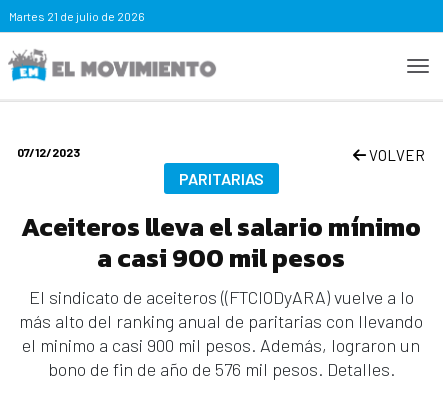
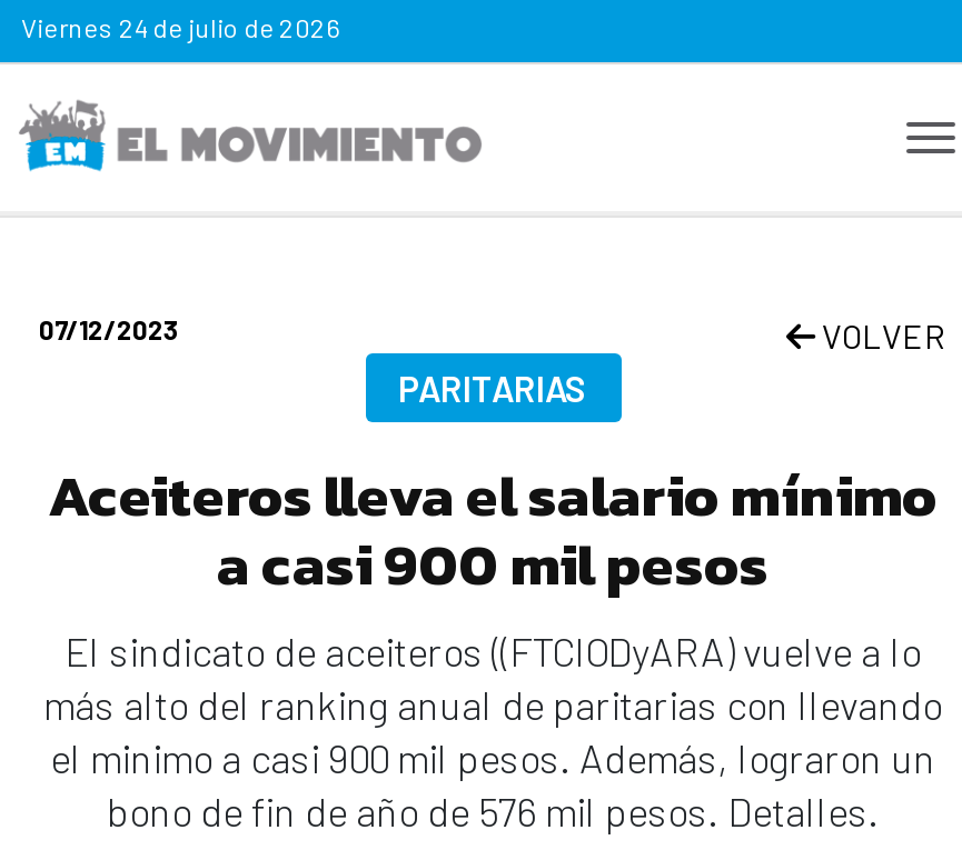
[9,9,145,23] Martes 21 de julio de 2026 -> [21,11,341,42] Viernes 24 de julio de 2026

